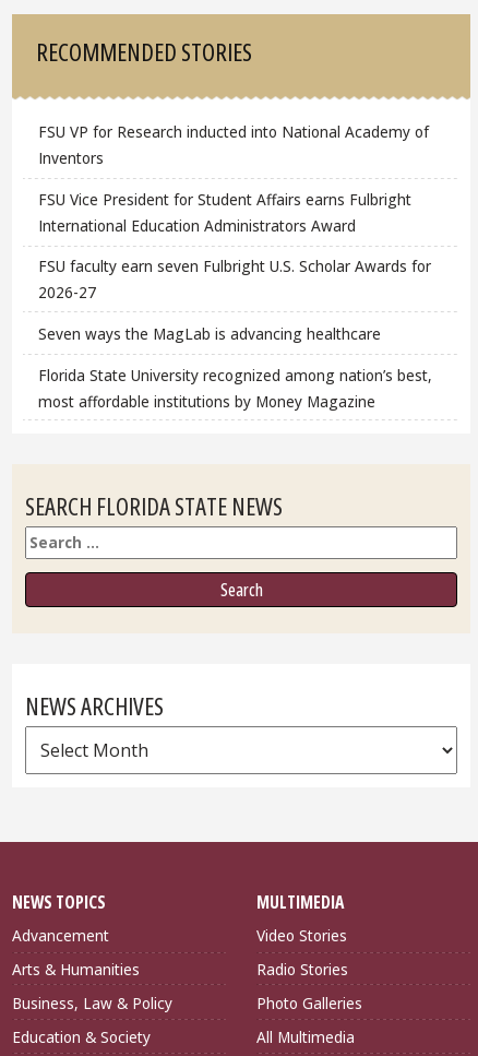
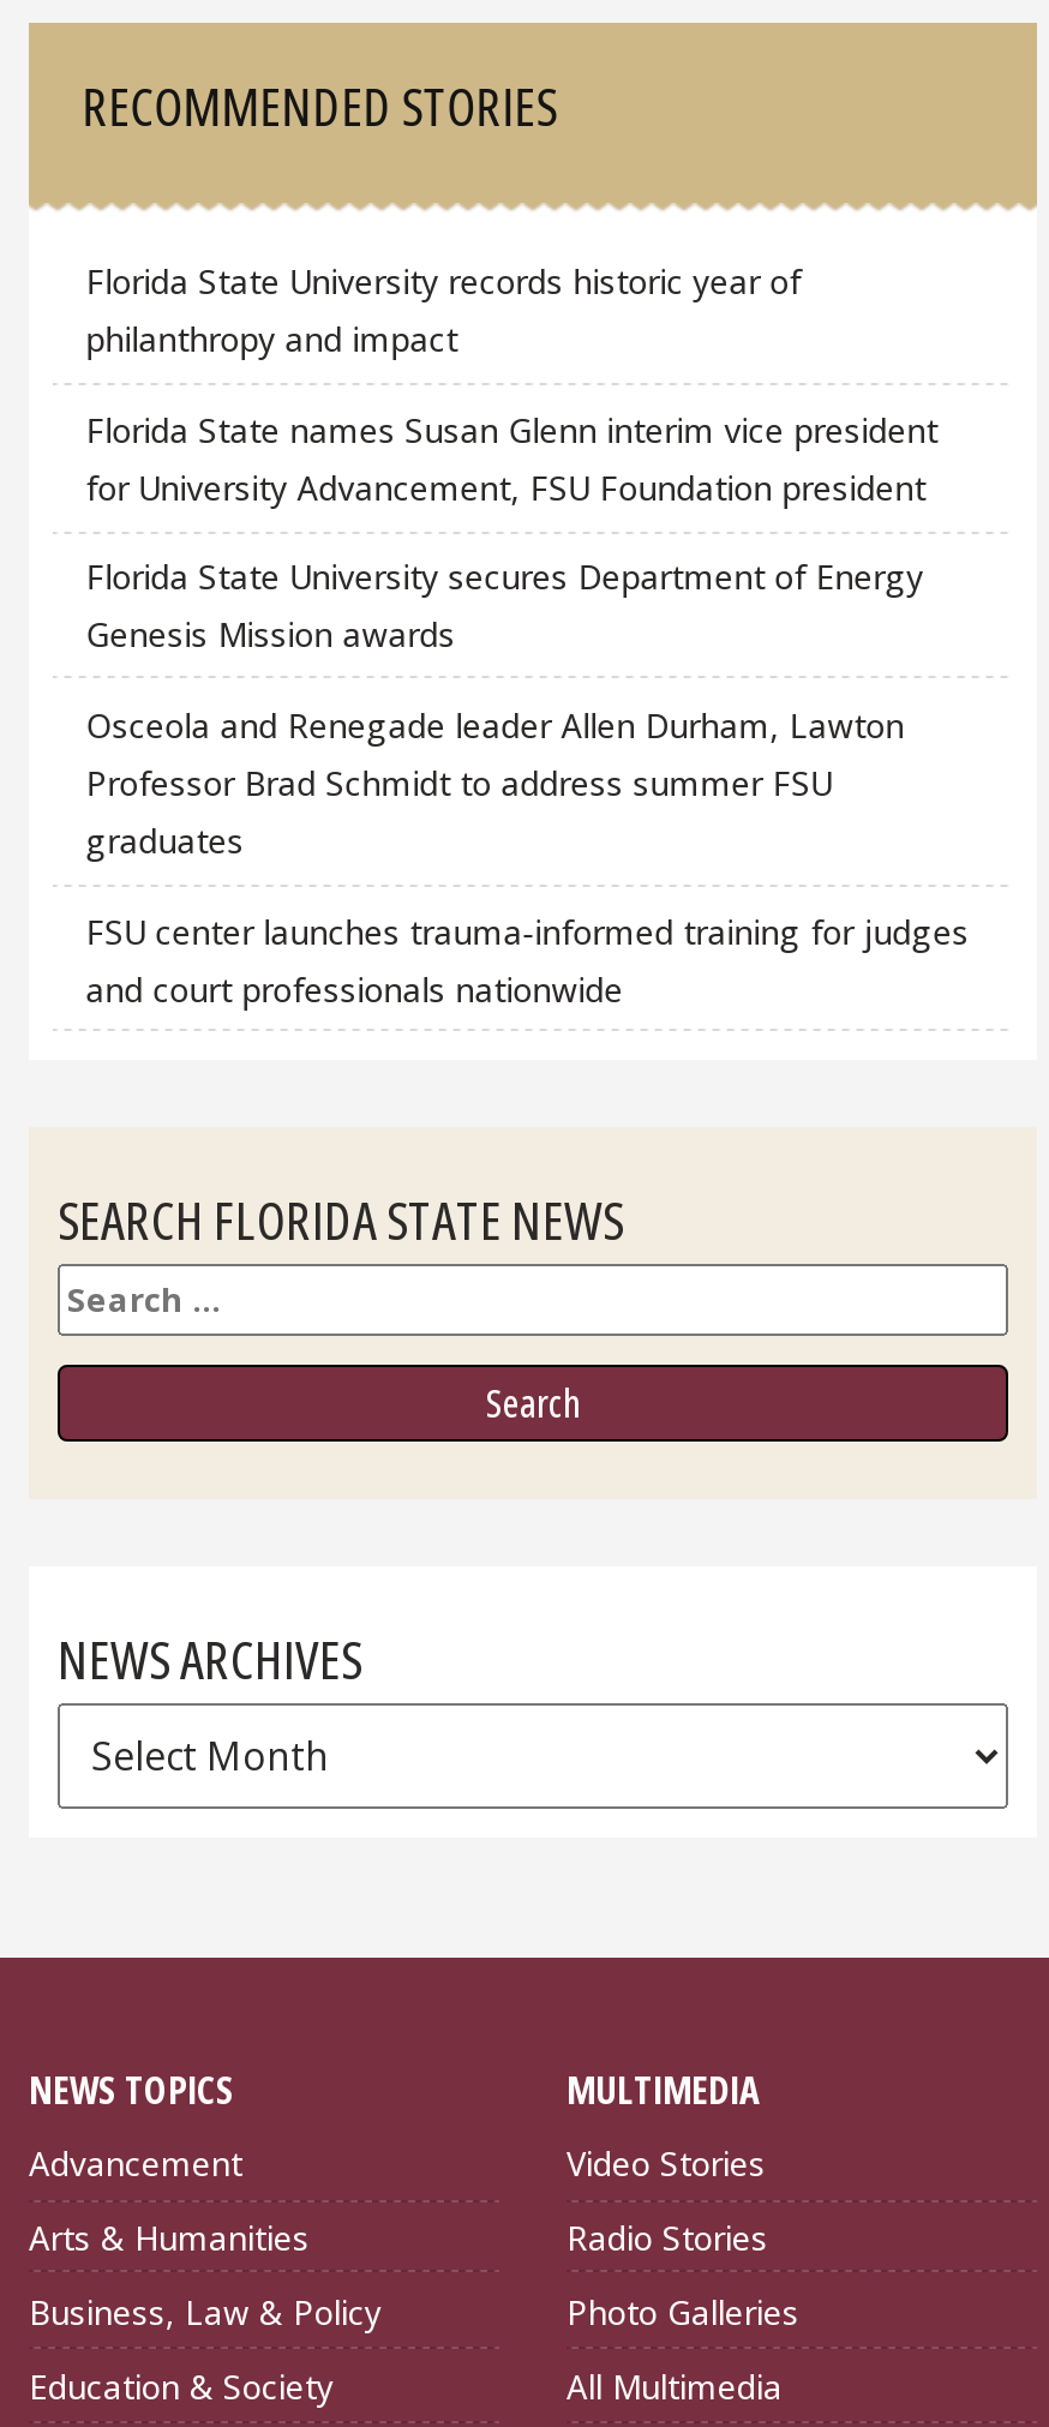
[38,121,429,168] FSU VP for Research inducted into National Academy of | Inventors -> [86,259,801,362] Florida State University records historic year of | philanthropy and impact
[38,189,411,236] FSU Vice President for Student Affairs earns Fulbright | International Education Administrators Award -> [86,406,938,510] Florida State names Susan Glenn interim vice president | for University Advancement, FSU Foundation president
[38,256,431,303] FSU faculty earn seven Fulbright U.S. Scholar Awards for | 2026-27 -> [86,554,924,658] Florida State University secures Department of Energy | Genesis Mission awards
[38,323,381,344] Seven ways the MagLab is advancing healthcare -> [86,702,904,863] Osceola and Renegade leader Allen Durham, Lawton | Professor Brad Schmidt to address summer FSU | graduates
[38,364,432,411] Florida State University recognized among nation’s best, | most affordable institutions by Money Magazine -> [86,908,969,1011] FSU center launches trauma-informed training for judges | and court professionals nationwide

